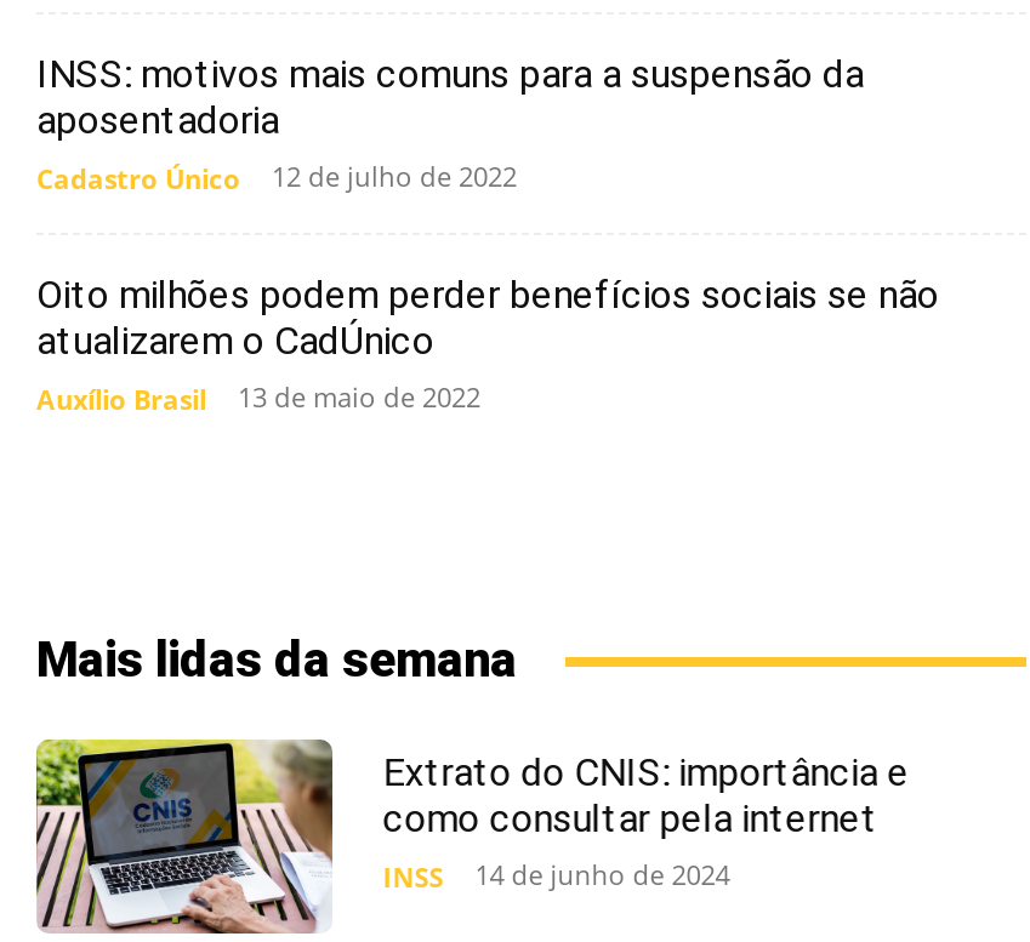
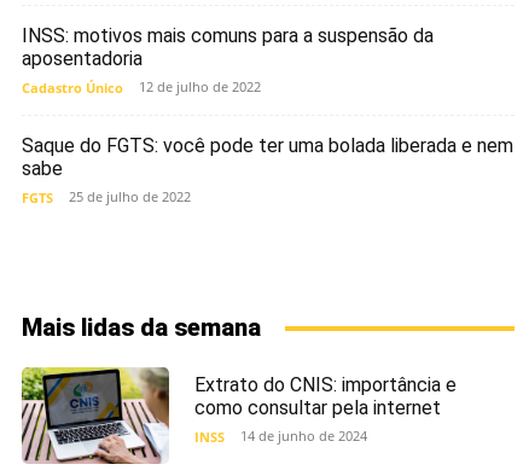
[36,271,939,417] Oito milhões podem perder benefícios sociais se não | atualizarem o CadÚnico | Auxílio Brasil | 13 de maio de 2022 -> [22,135,513,207] Saque do FGTS: você pode ter uma bolada liberada e nem | sabe | FGTS | 25 de julho de 2022

